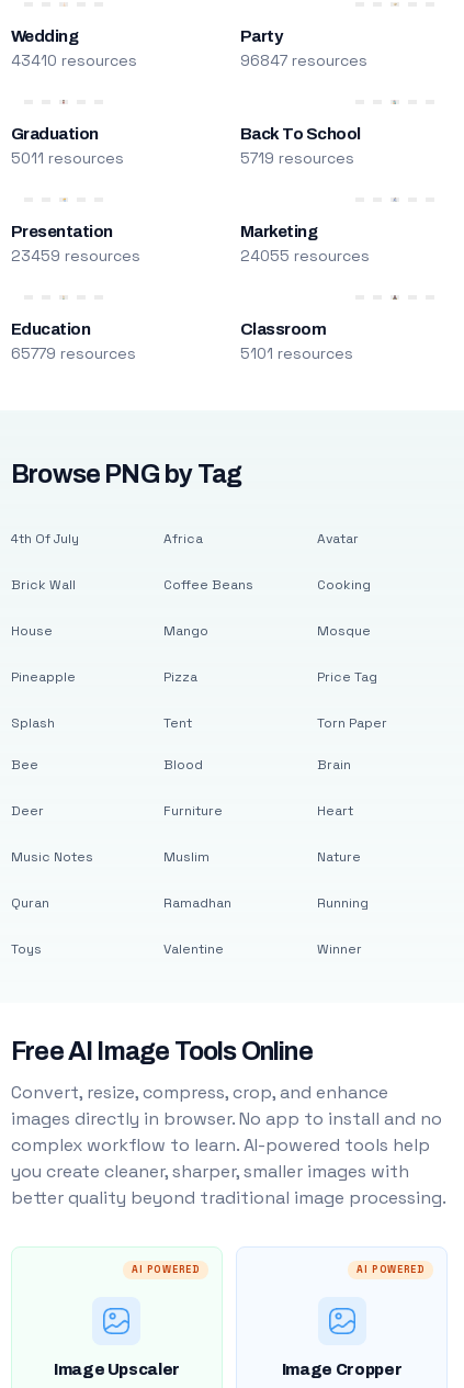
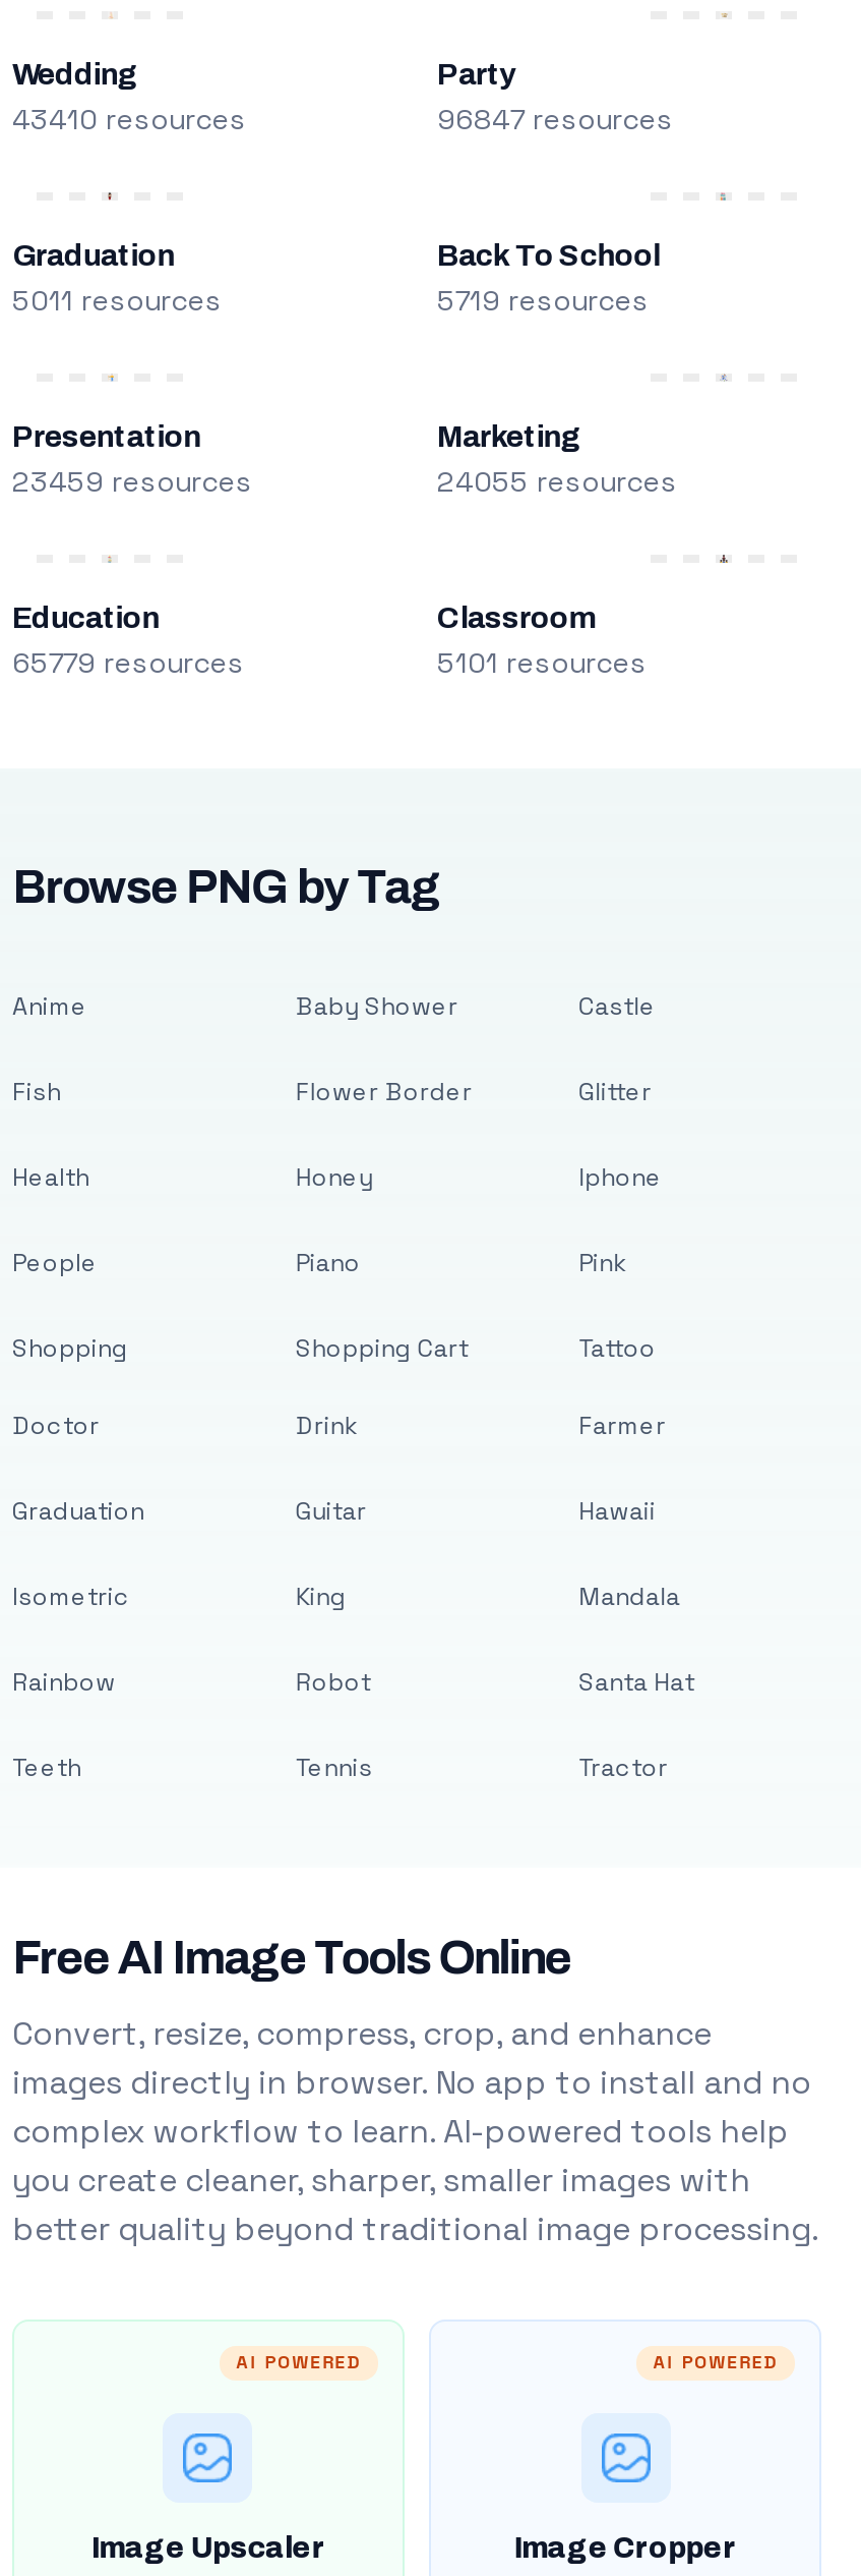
[11,530,79,548] 4th Of July -> [12,990,87,1023] Anime
[164,530,203,548] Africa -> [295,990,458,1023] Baby Shower
[317,530,358,548] Avatar -> [579,990,656,1023] Castle
[11,576,76,594] Brick Wall -> [12,1076,61,1108] Fish
[164,576,254,594] Coffee Beans -> [295,1076,472,1108] Flower Border
[317,576,370,594] Cooking -> [579,1076,652,1108] Glitter
[11,622,53,640] House -> [12,1161,89,1194] Health
[164,622,209,640] Mango -> [295,1161,373,1194] Honey
[317,622,370,640] Mosque -> [579,1161,662,1194] Iphone
[11,668,76,686] Pineapple -> [12,1247,98,1279] People
[164,668,198,686] Pizza -> [295,1247,360,1279] Piano
[317,668,377,686] Price Tag -> [579,1247,628,1279] Pink
[11,714,55,732] Splash -> [12,1332,128,1365] Shopping
[164,714,192,732] Tent -> [295,1332,468,1365] Shopping Cart
[317,714,387,732] Torn Paper -> [579,1332,656,1365] Tattoo
[11,756,38,774] Bee -> [12,1410,100,1442] Doctor
[164,756,203,774] Blood -> [295,1410,358,1442] Drink
[317,756,351,774] Brain -> [579,1410,666,1442] Farmer
[11,802,44,820] Deer -> [12,1495,144,1528] Graduation
[164,802,223,820] Furniture -> [295,1495,367,1528] Guitar
[317,802,353,820] Heart -> [579,1495,656,1528] Hawaii
[11,848,93,866] Music Notes -> [12,1581,130,1613] Isometric
[164,848,210,866] Muslim -> [295,1581,346,1613] King
[317,848,361,866] Nature -> [579,1581,680,1613] Mandala
[11,894,49,912] Quran -> [12,1666,116,1699] Rainbow
[164,894,232,912] Ramadhan -> [295,1666,371,1699] Robot
[317,894,368,912] Running -> [579,1666,695,1699] Santa Hat
[11,940,42,958] Toys -> [12,1752,81,1784] Teeth
[164,940,224,958] Valentine -> [295,1752,373,1784] Tennis
[317,940,362,958] Winner -> [579,1752,668,1784] Tractor

